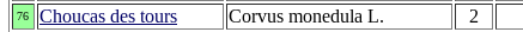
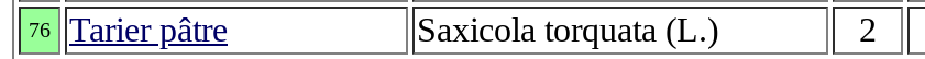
[39,5,384,26] Choucas des tours | Corvus monedula L. -> [69,10,718,47] Tarier pâtre | Saxicola torquata (L.)

